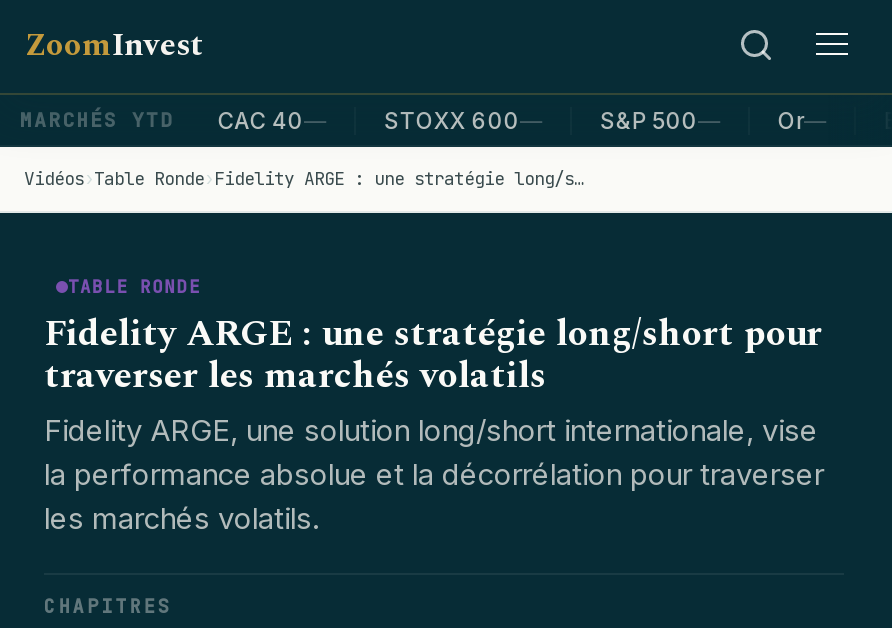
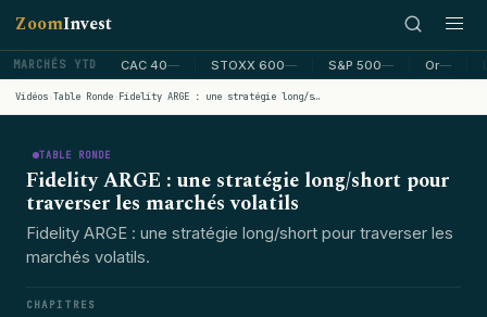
[44,413,824,537] Fidelity ARGE, une solution long/short internationale, vise | la performance absolue et la décorrélation pour traverser | les marchés volatils. -> [26,224,453,267] Fidelity ARGE : une stratégie long/short pour traverser les | marchés volatils.

